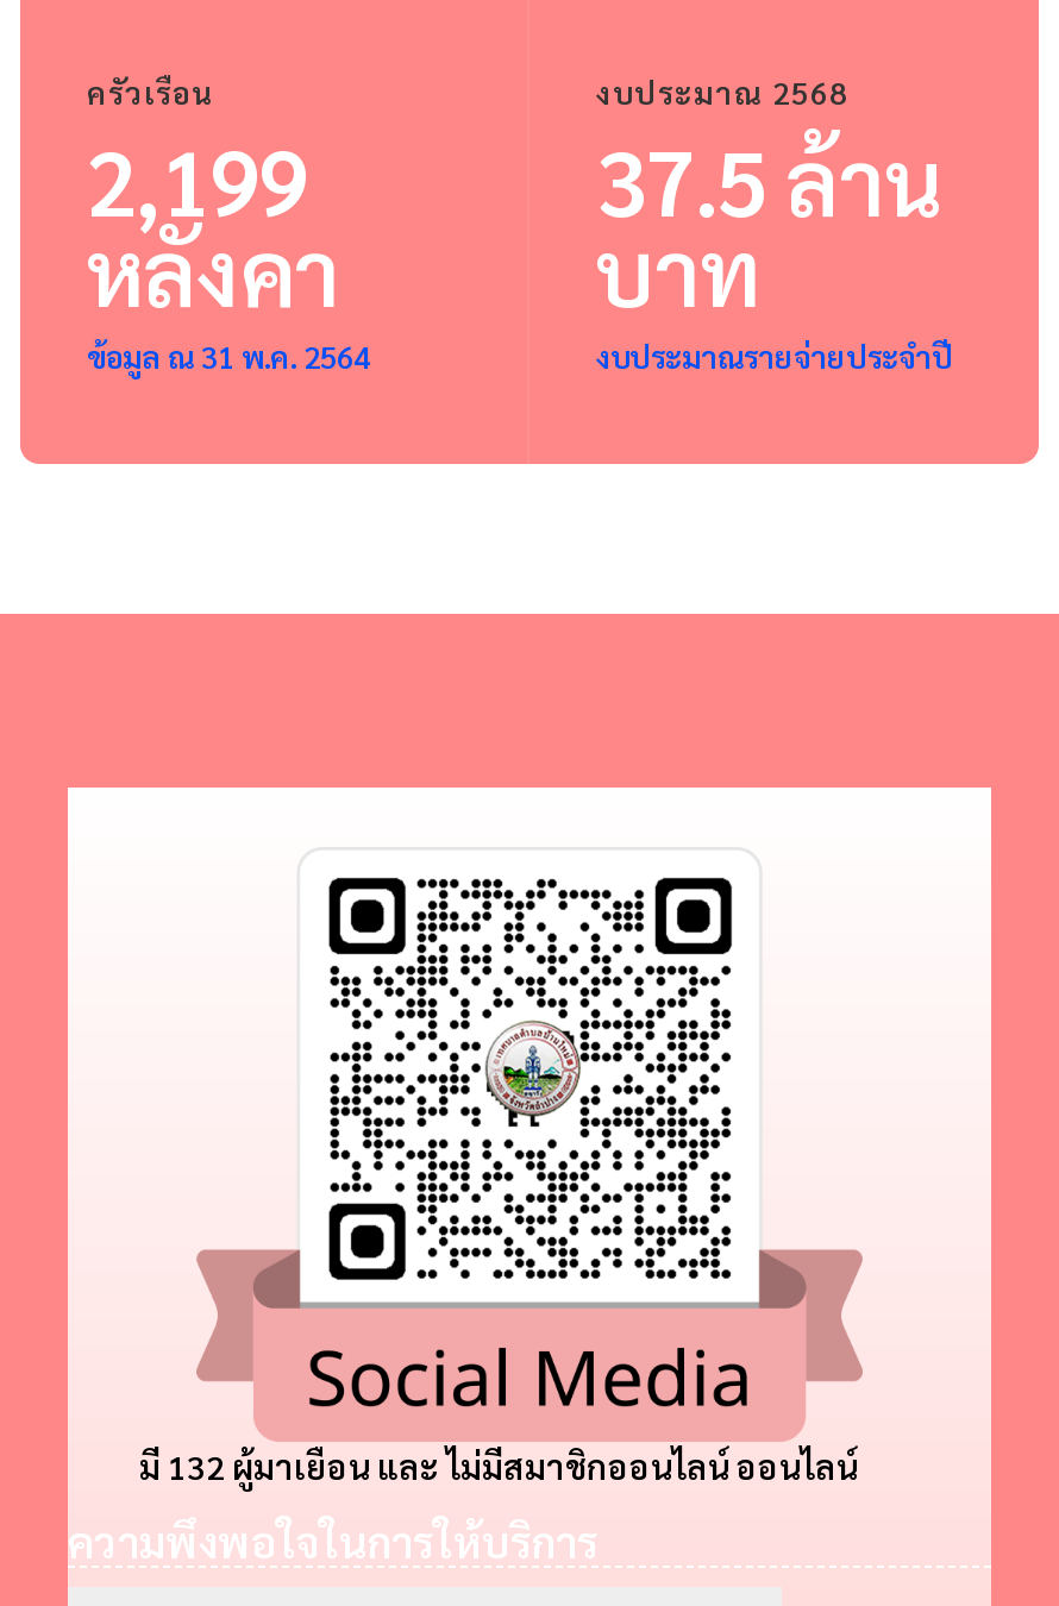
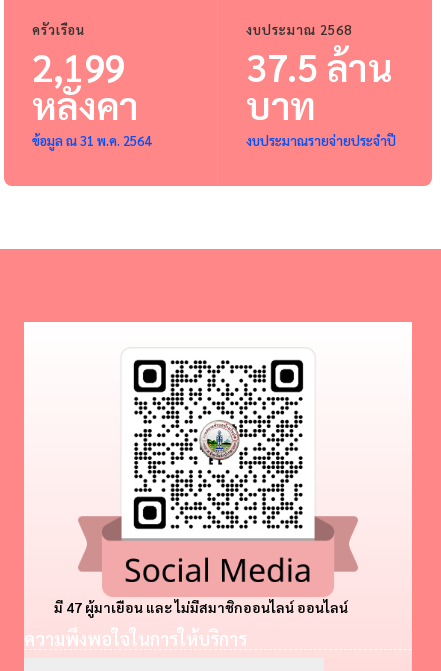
[139,1444,858,1487] มี 132 ผู้มาเยือน และ ไม่มีสมาชิกออนไลน์ ออนไลน์ -> [54,598,348,616] มี 47 ผู้มาเยือน และ ไม่มีสมาชิกออนไลน์ ออนไลน์

